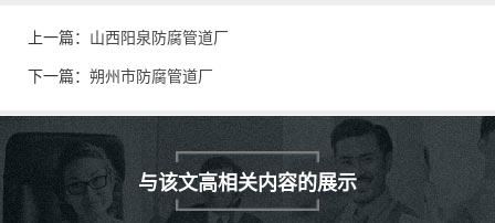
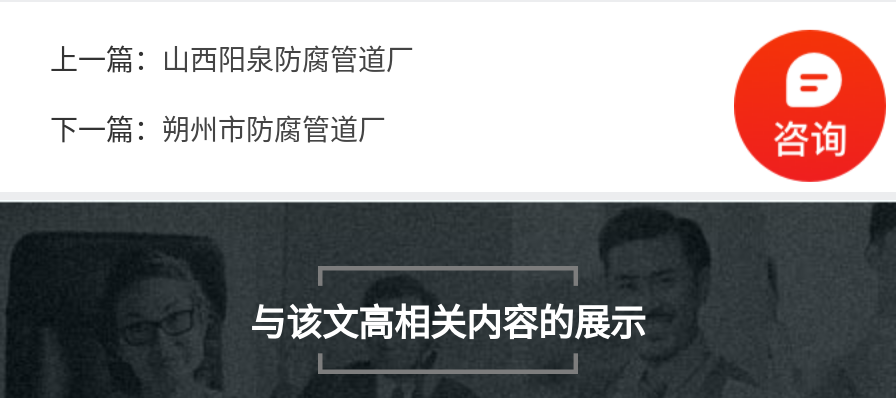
none -> [732,28,888,184] [image]

